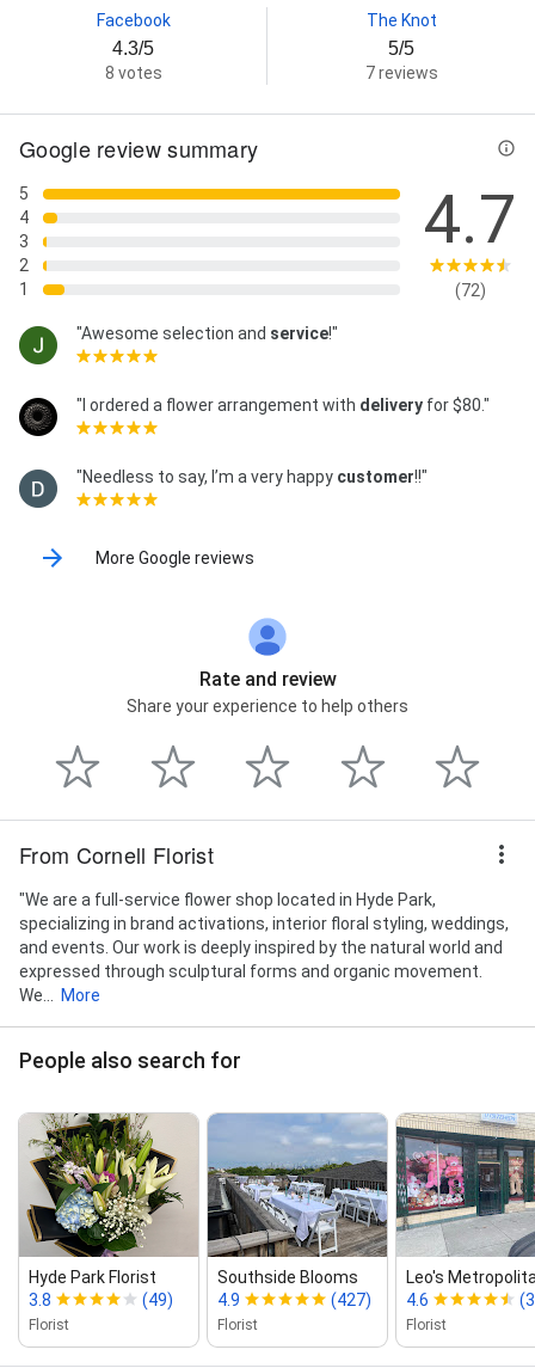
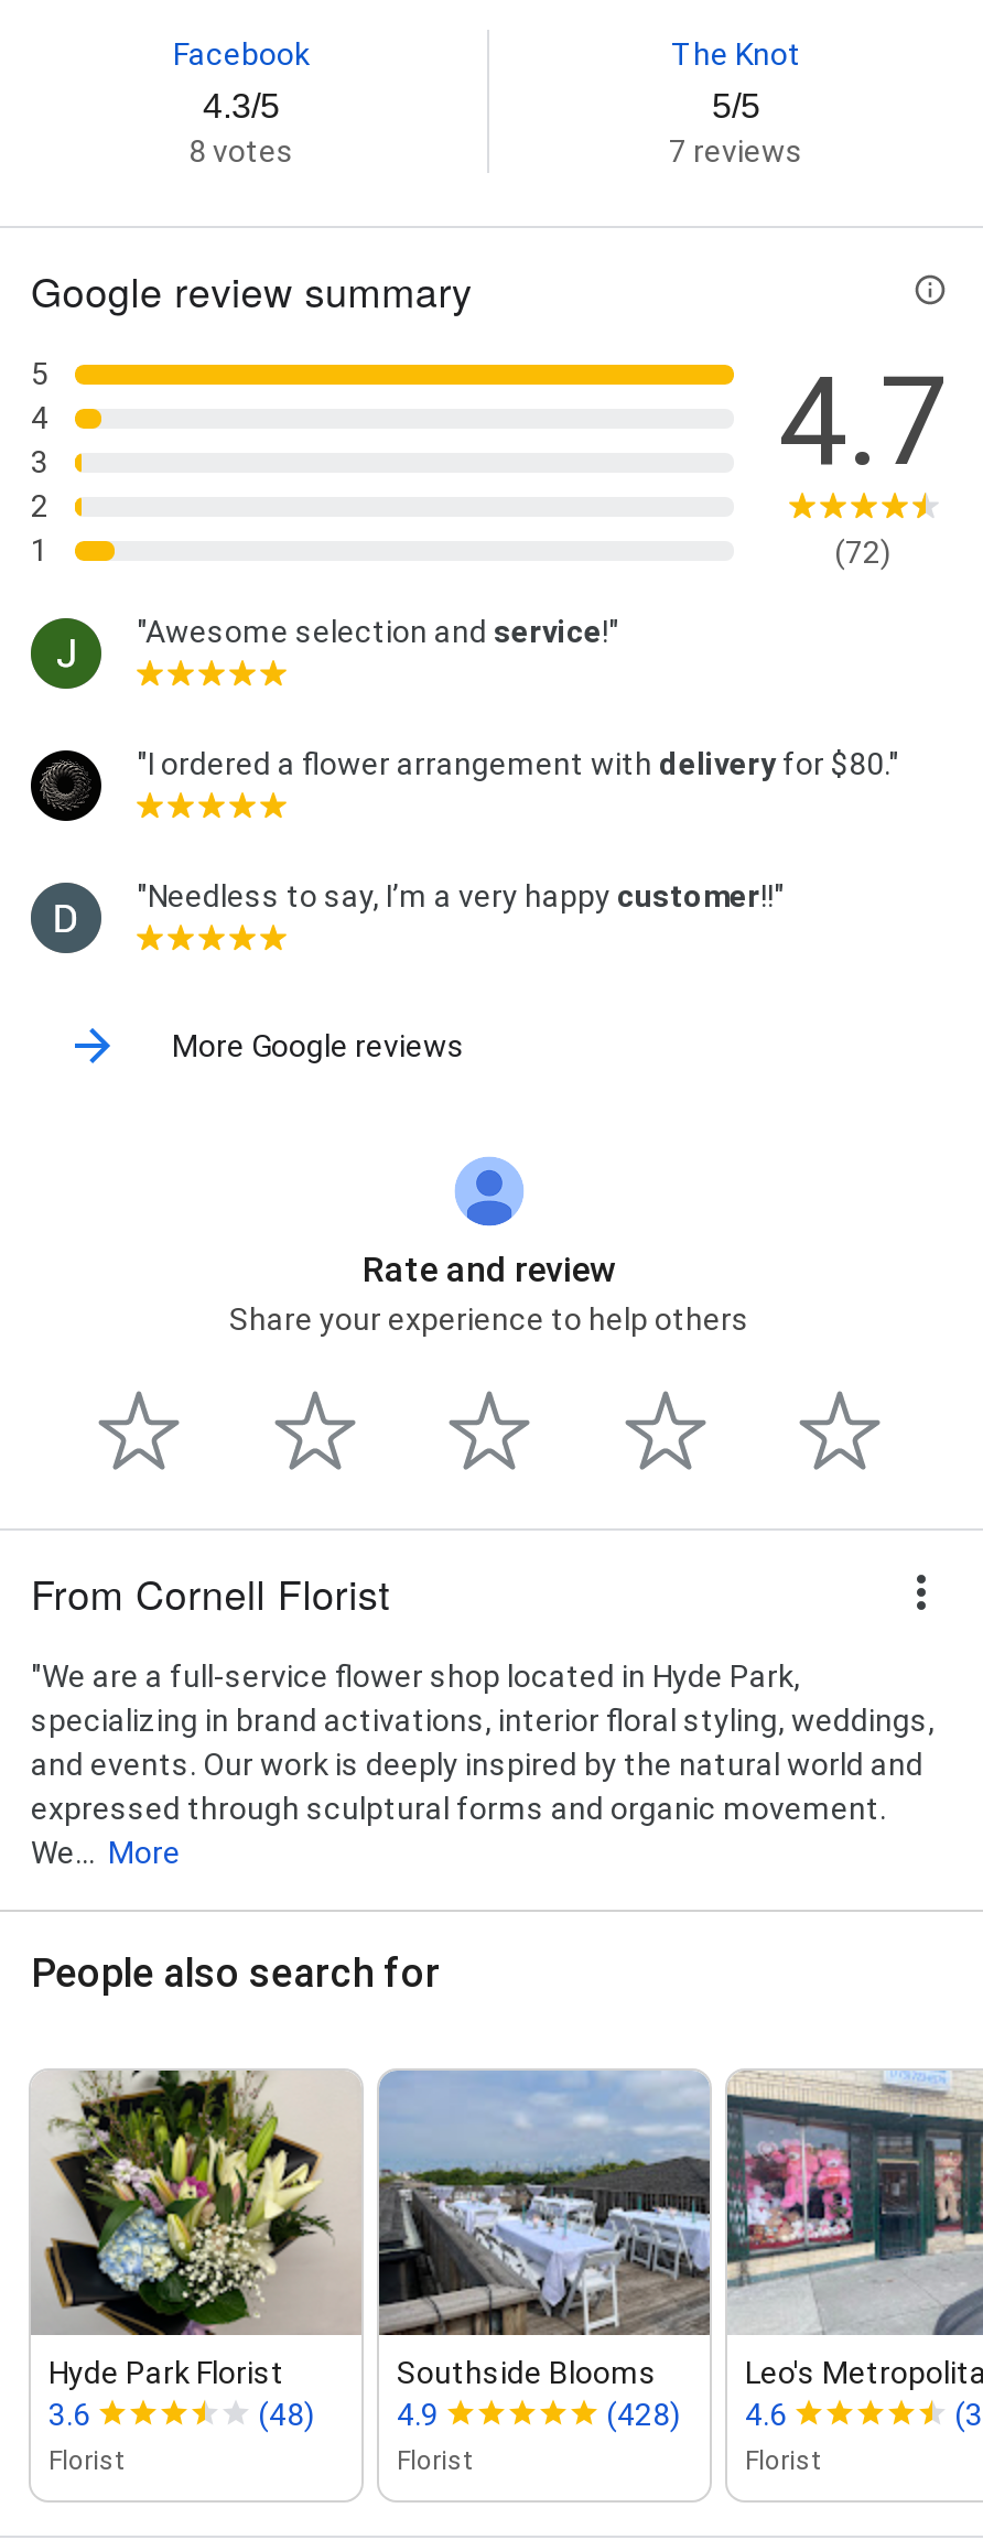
[29,1290,51,1309] 3.8 -> [48,2396,90,2431] 3.6
[142,1290,173,1309] (49) -> [258,2396,315,2431] (48)
[331,1290,429,1309] (427) 4.6 -> [606,2396,787,2431] (428) 4.6

